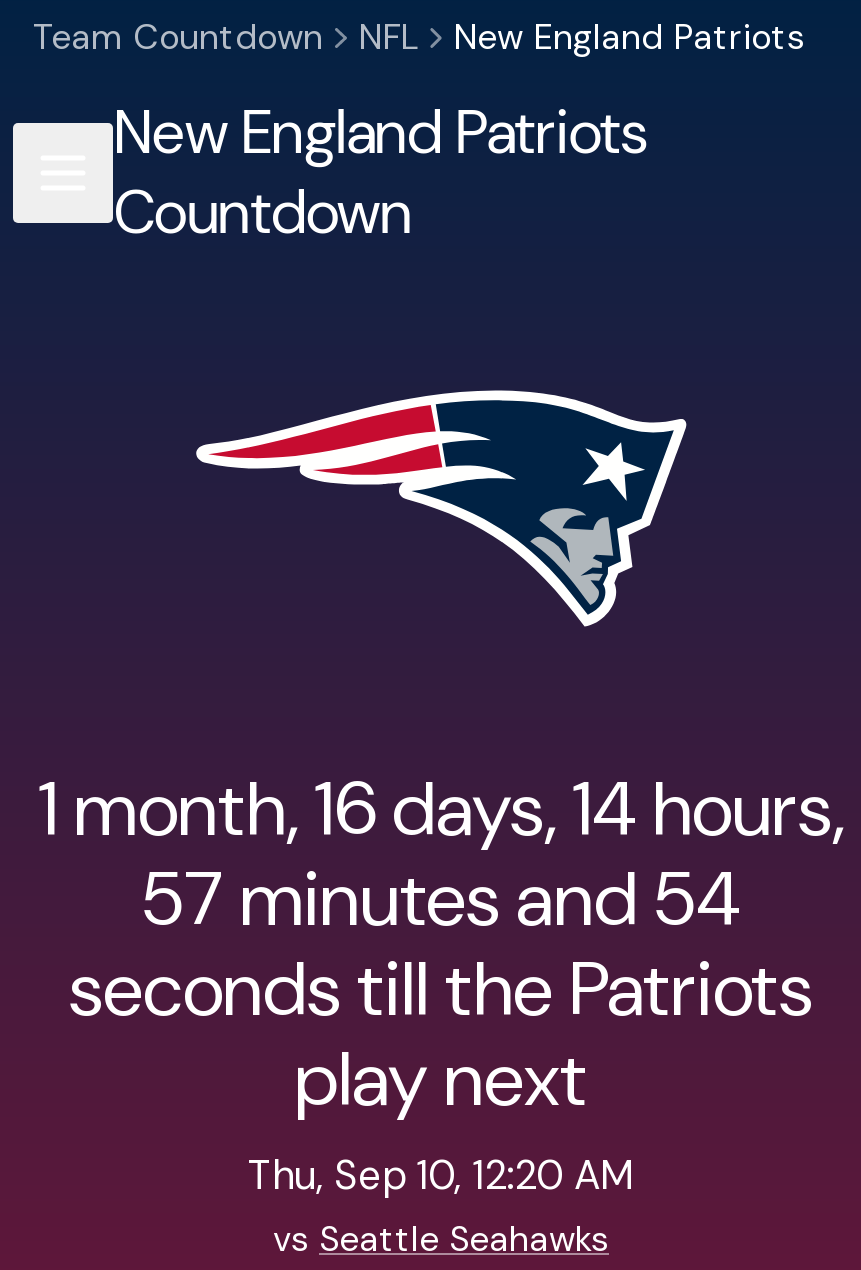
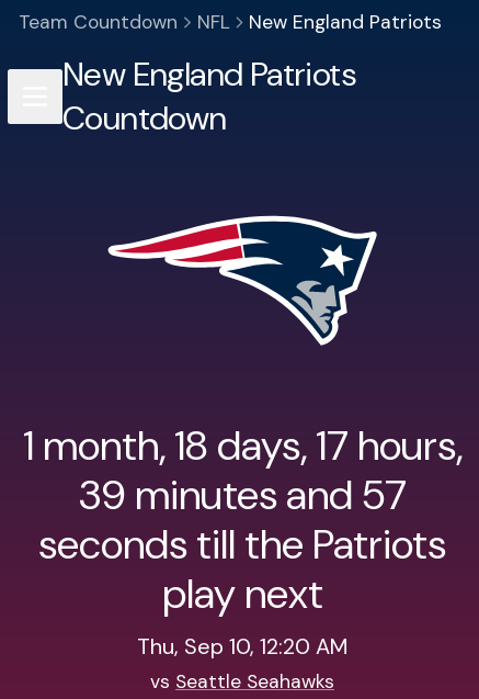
[38,761,844,859] 1 month, 16 days, 14 hours, -> [22,419,462,473] 1 month, 18 days, 17 hours,
[142,851,740,949] 57 minutes and 54 -> [78,469,406,522] 39 minutes and 57

